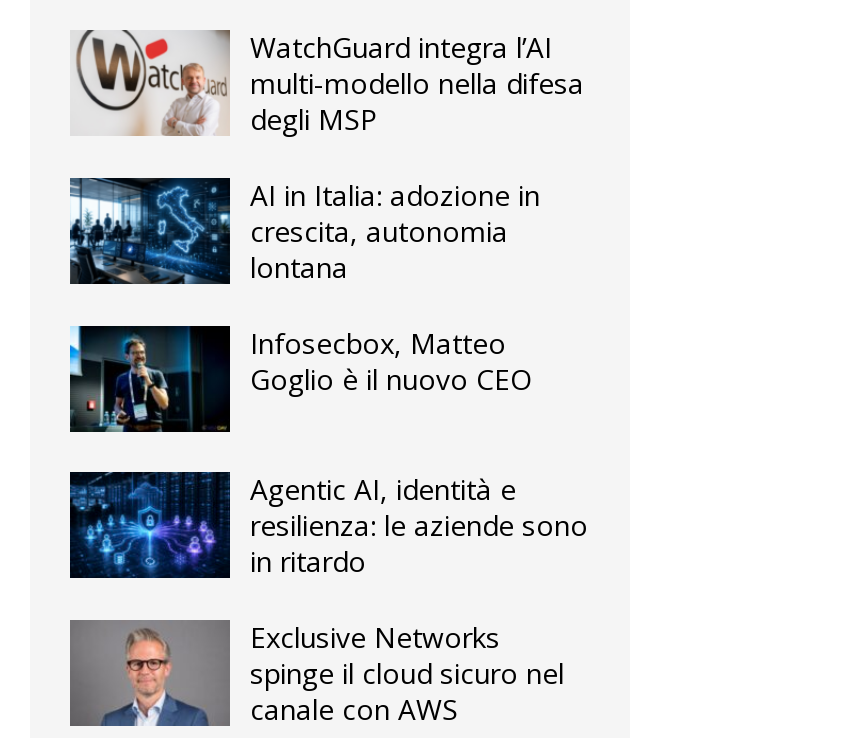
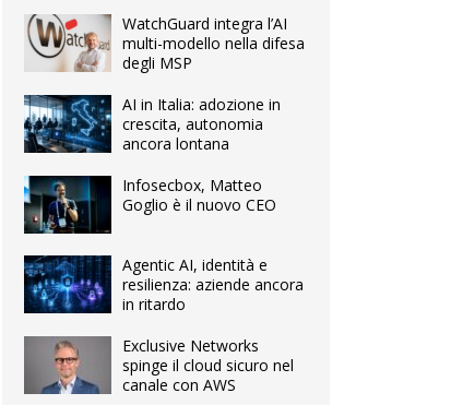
[250,247,348,285] lontana -> [122,133,229,154] ancora lontana
[250,505,588,543] resilienza: le aziende sono -> [122,274,304,295] resilienza: aziende ancora

